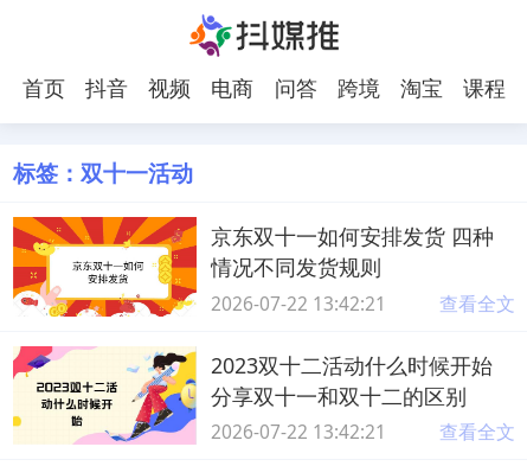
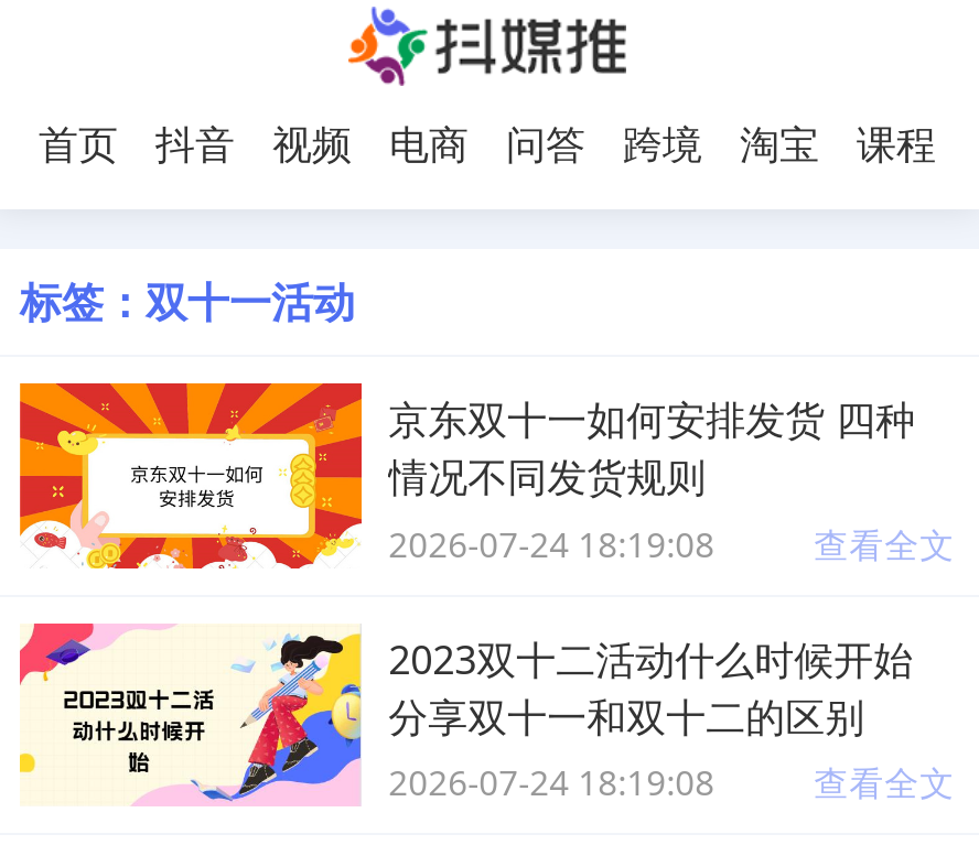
[211,290,386,316] 2026-07-22 13:42:21 -> [389,520,715,568] 2026-07-24 18:19:08
[211,419,386,445] 2026-07-22 13:42:21 -> [389,759,715,807] 2026-07-24 18:19:08

